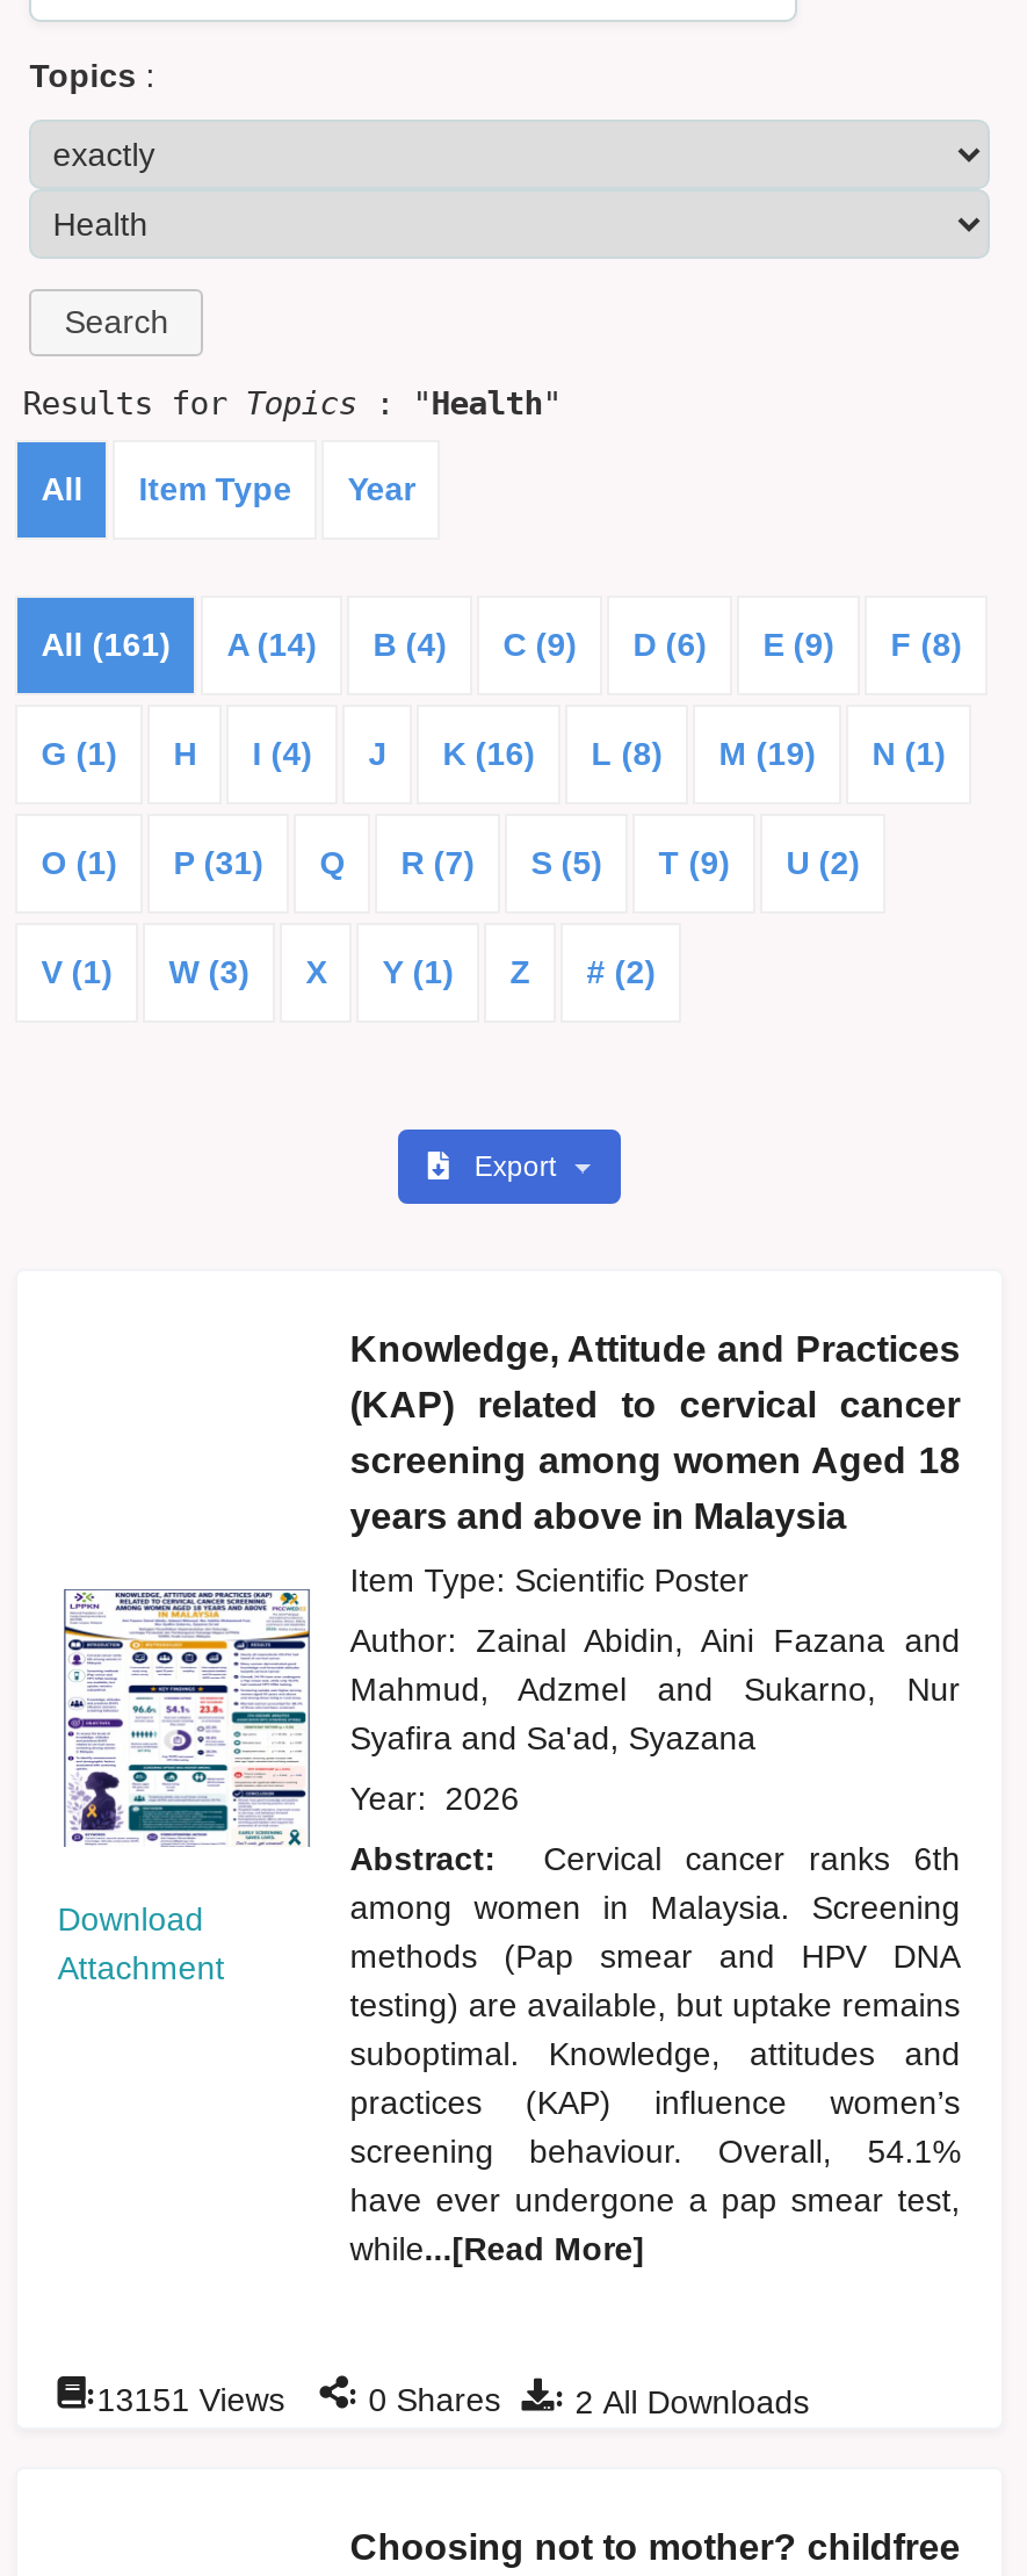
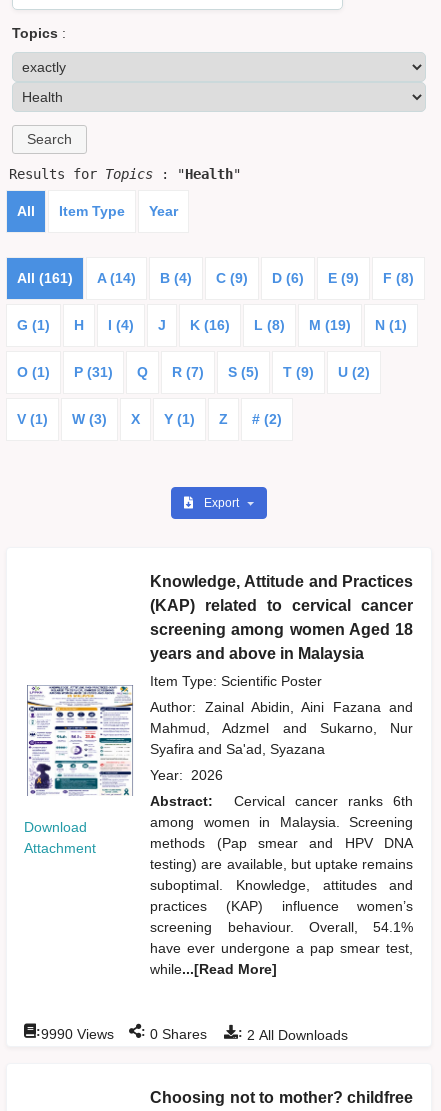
[85,2376,809,2420] :13151 Views : 0 Shares : 2 All Downloads -> [36,1024,348,1043] :9990 Views : 0 Shares : 2 All Downloads

